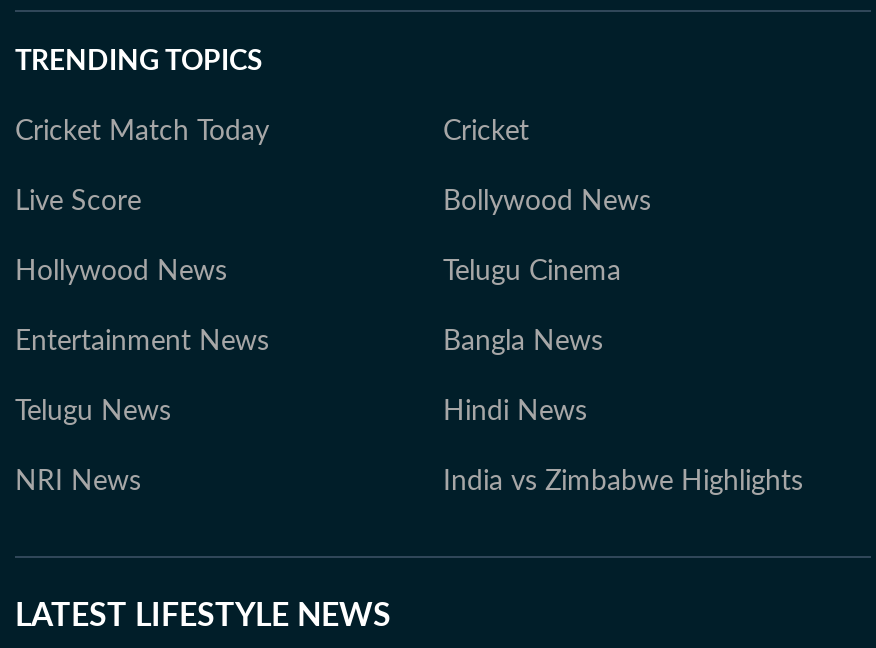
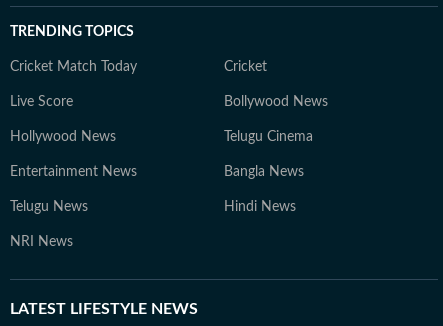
[443,468,803,496] India vs Zimbabwe Highlights -> none

